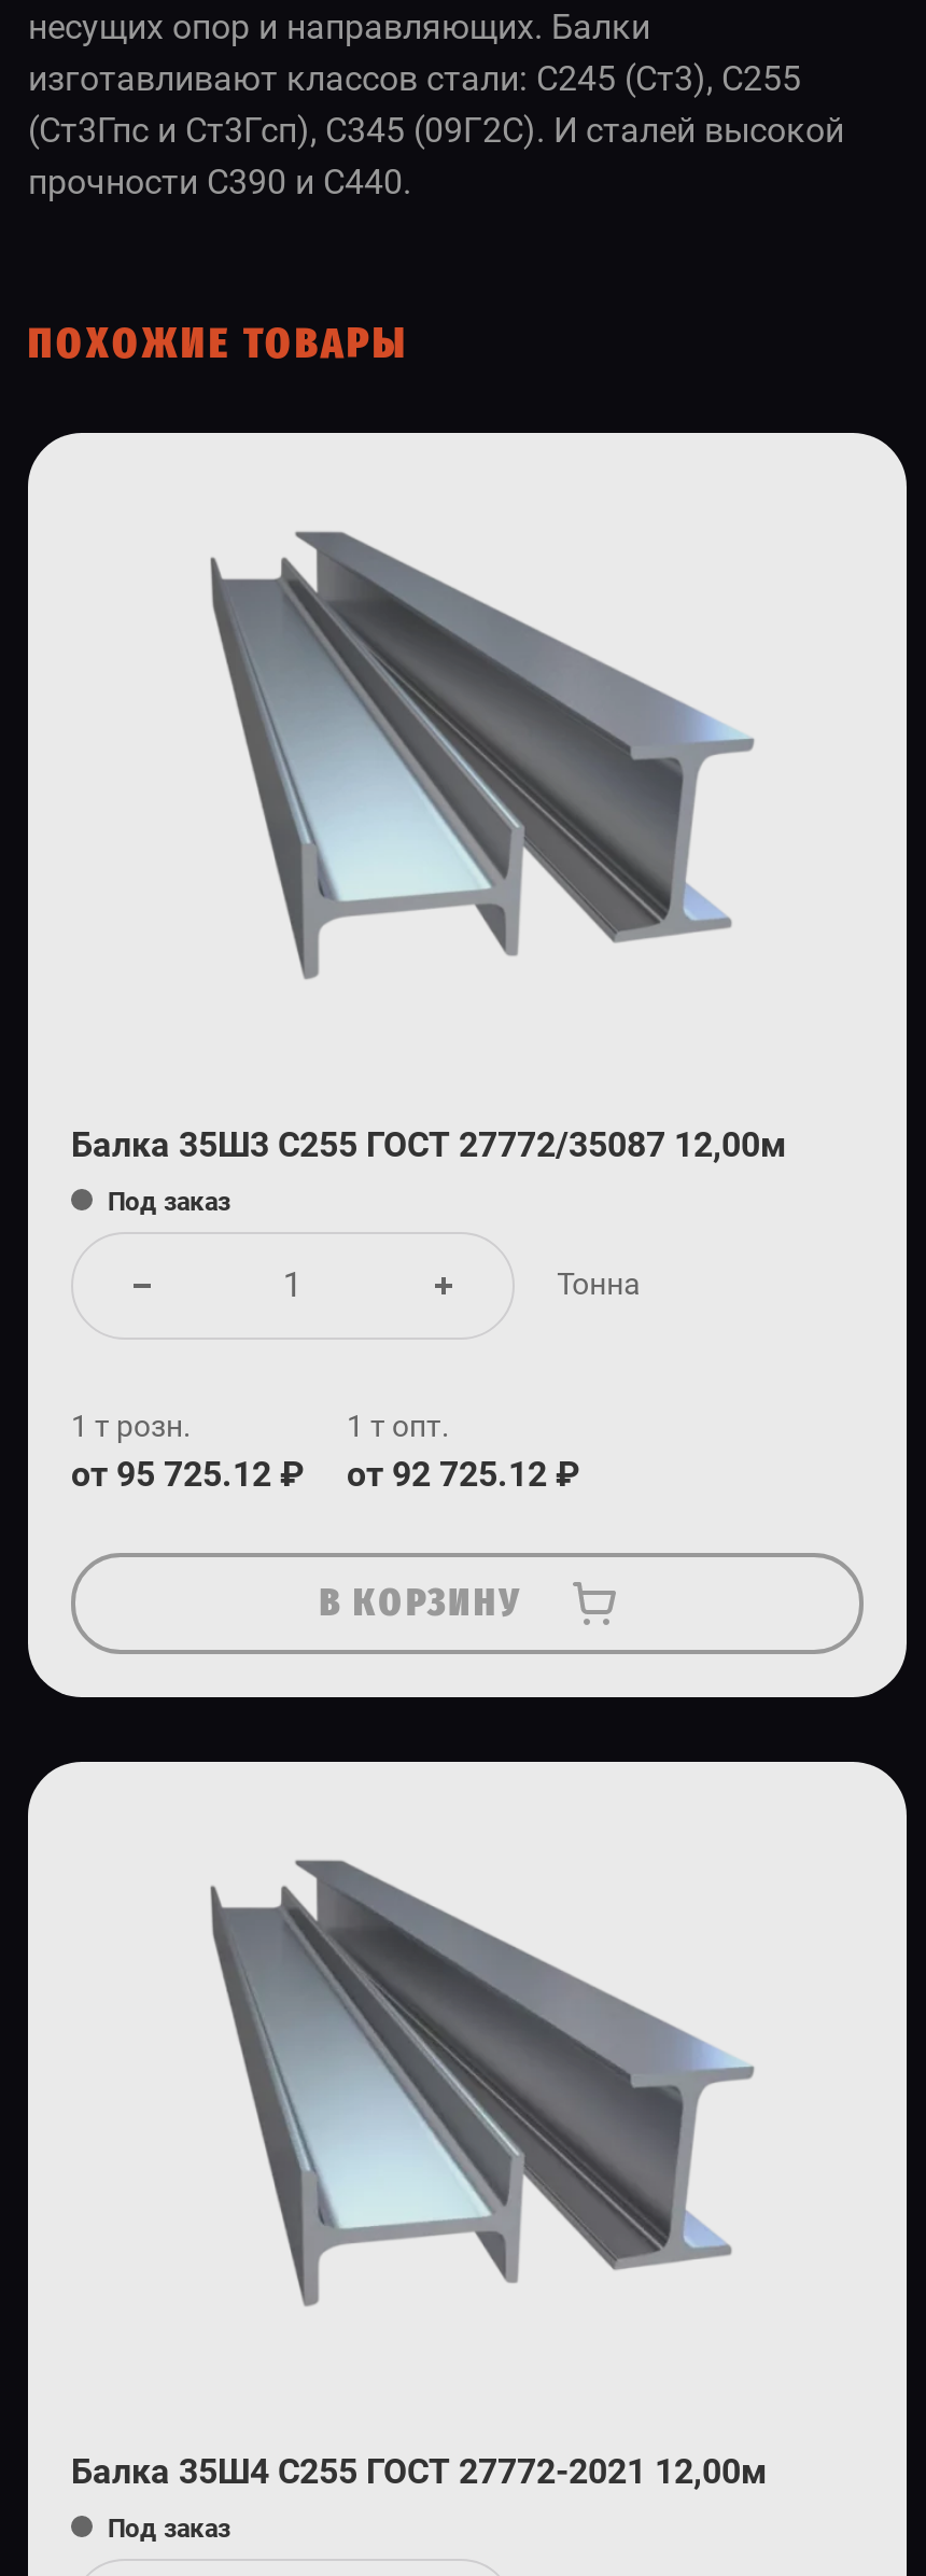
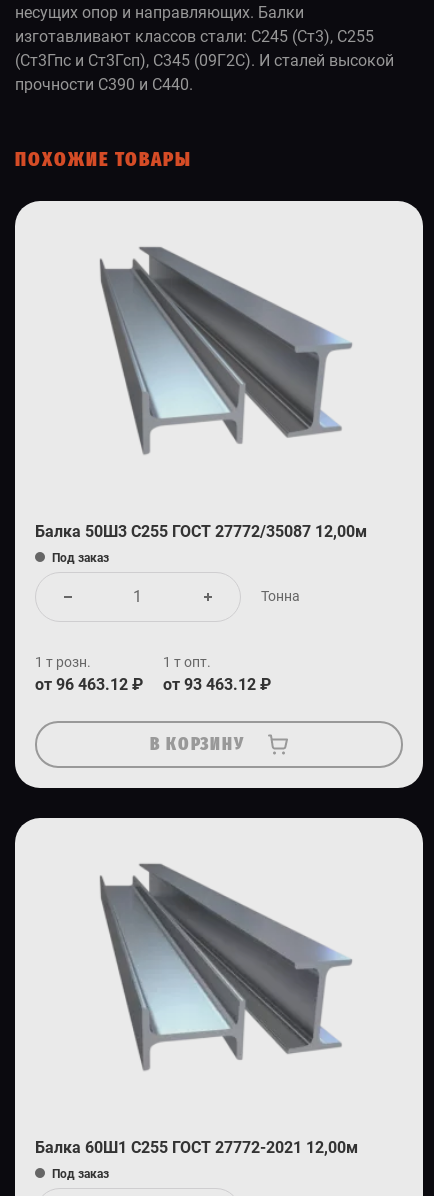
[71,1124,786,1165] Балка 35Ш3 С255 ГОСТ 27772/35087 12,00м -> [35,522,367,541] Балка 50Ш3 С255 ГОСТ 27772/35087 12,00м
[71,1453,304,1494] от 95 725.12 ₽ -> [35,675,143,694] от 96 463.12 ₽
[347,1453,579,1494] от 92 725.12 ₽ -> [163,675,271,694] от 93 463.12 ₽
[71,2452,767,2493] Балка 35Ш4 С255 ГОСТ 27772-2021 12,00м -> [35,1138,358,1157] Балка 60Ш1 С255 ГОСТ 27772-2021 12,00м

